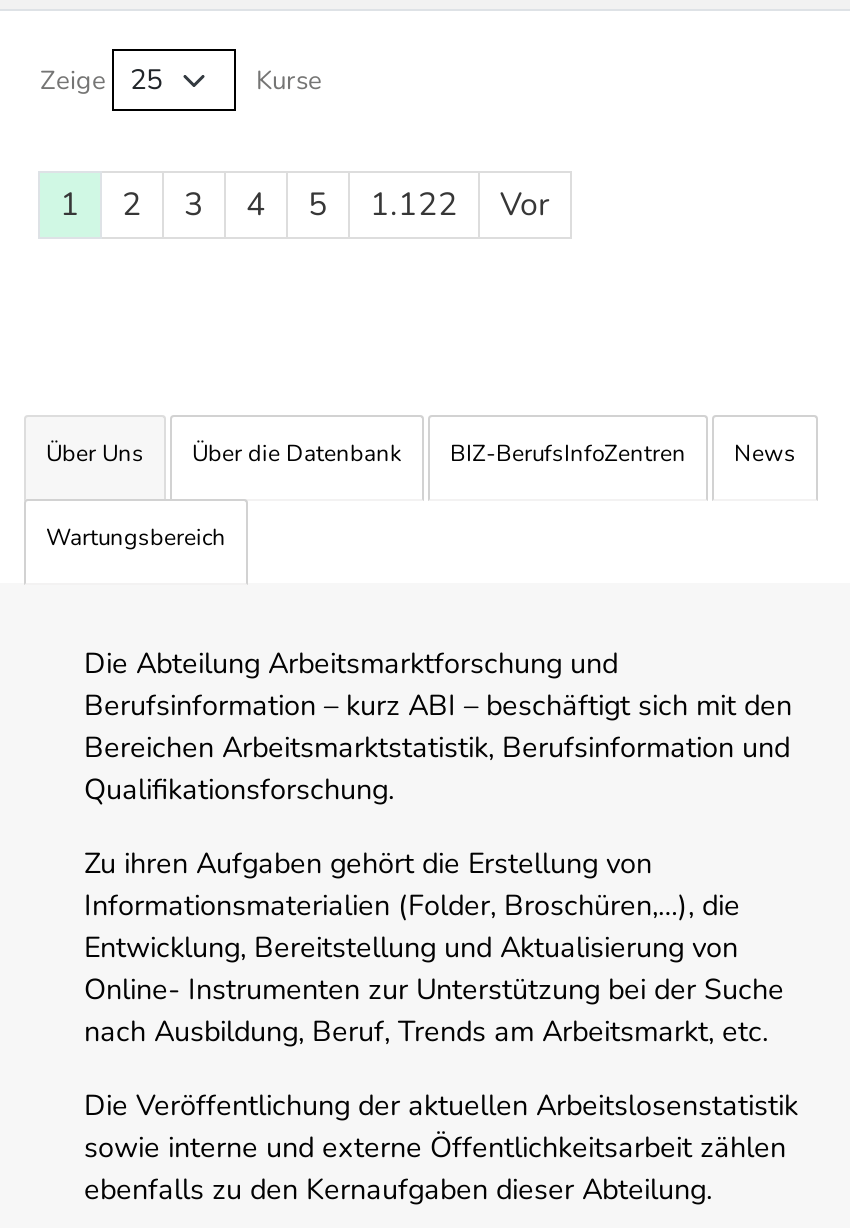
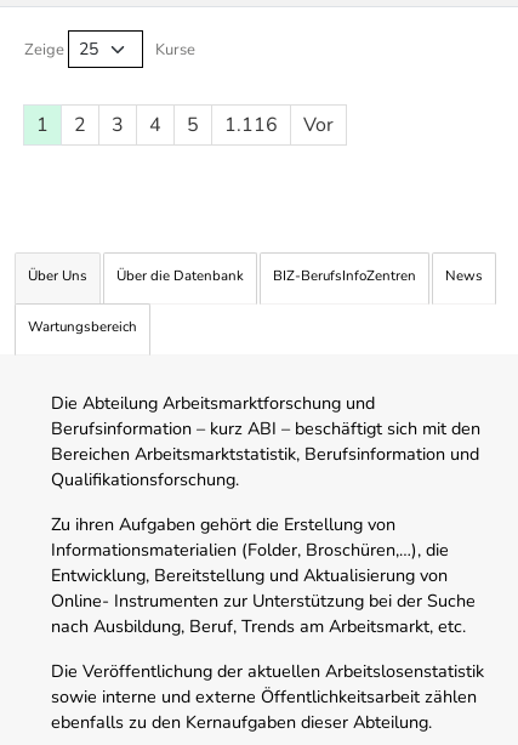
[60,183,550,227] 1 2 3 4 5 1.122 Vor -> [36,112,334,139] 1 2 3 4 5 1.116 Vor

